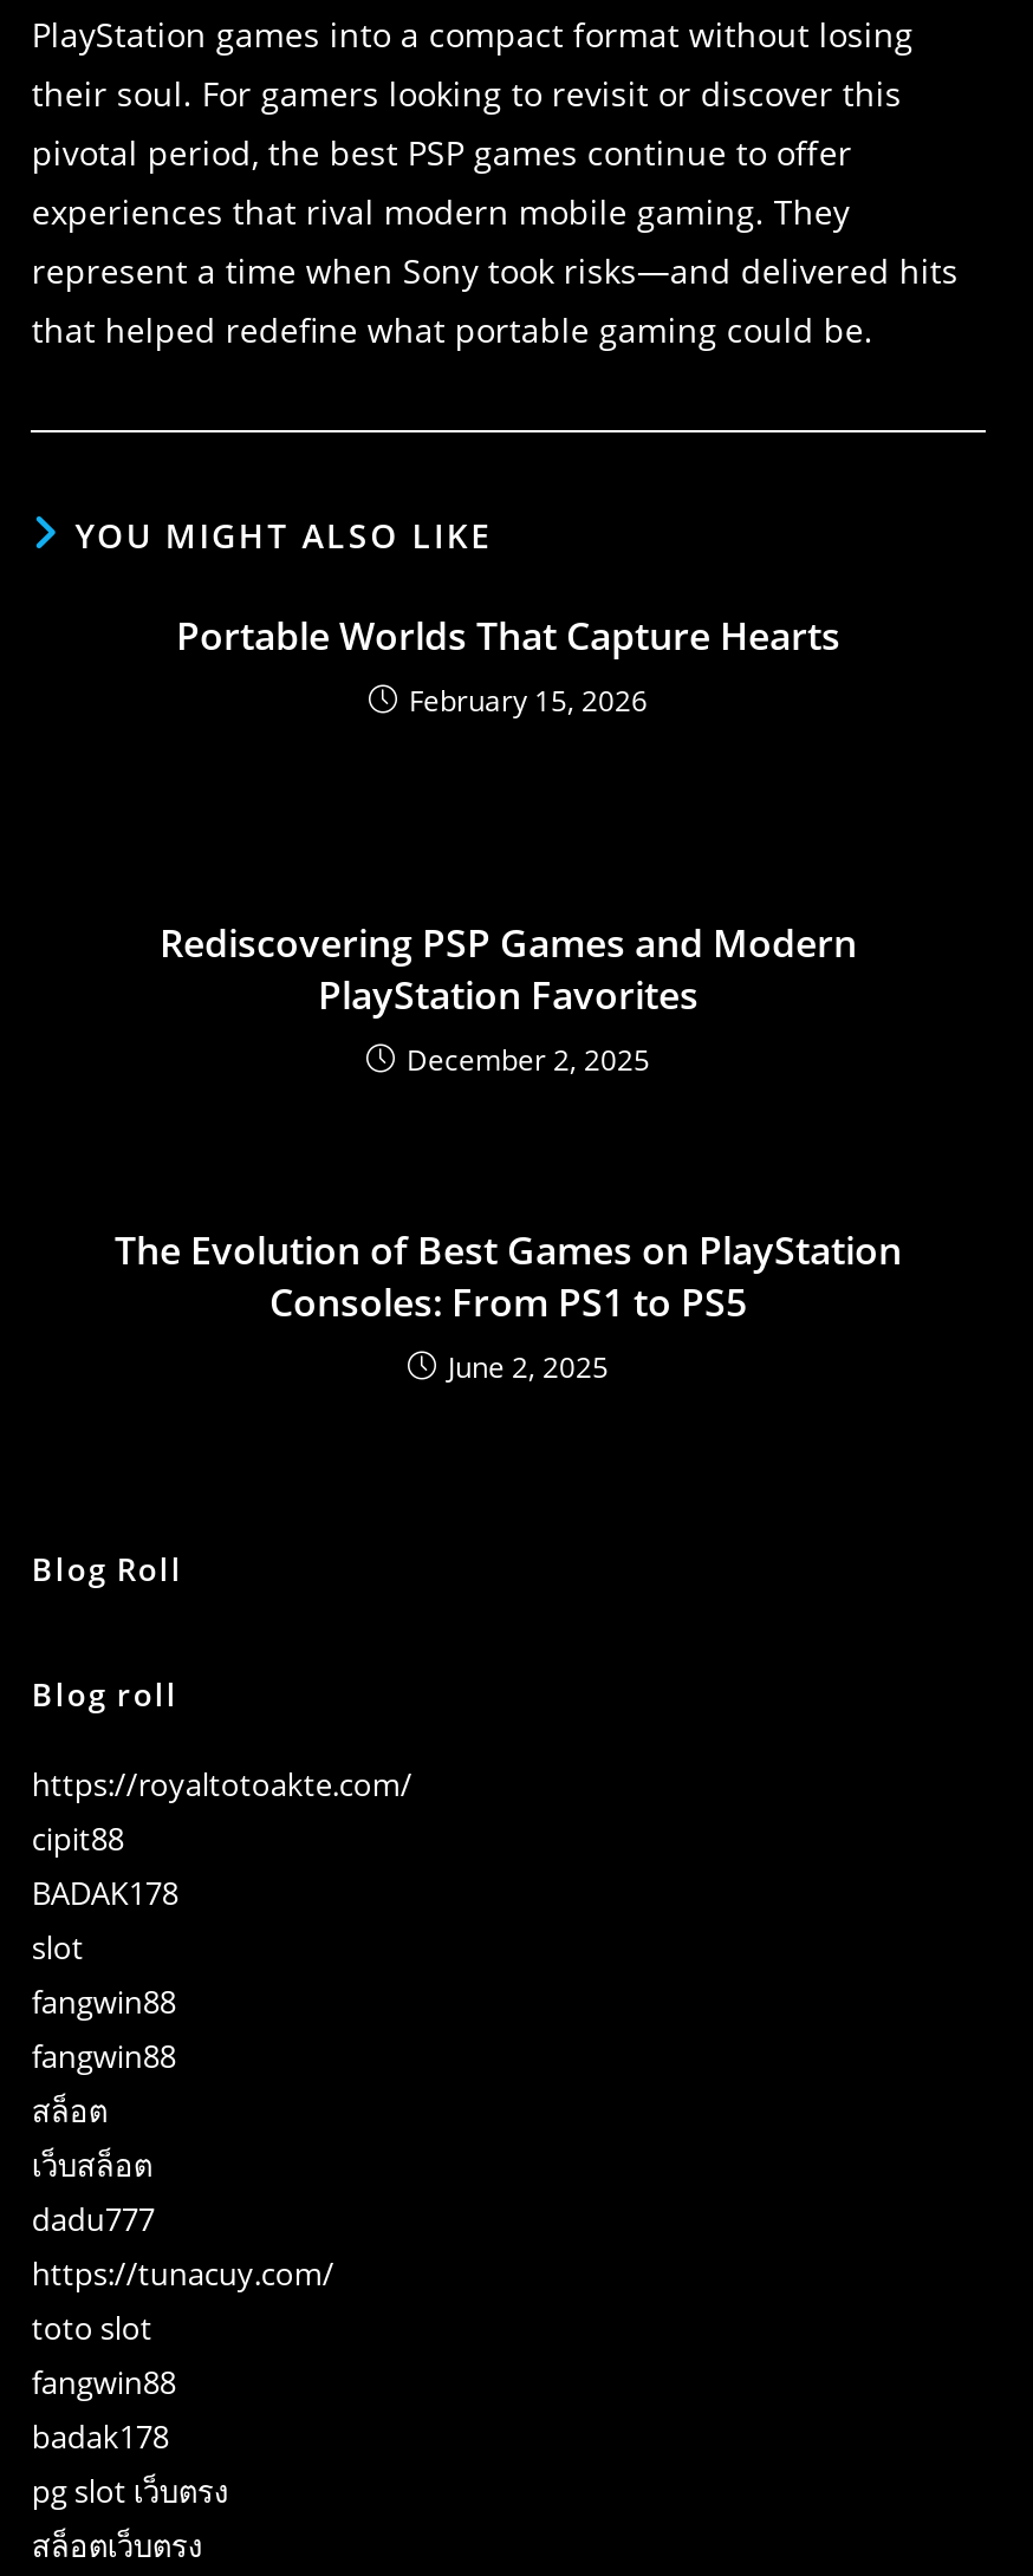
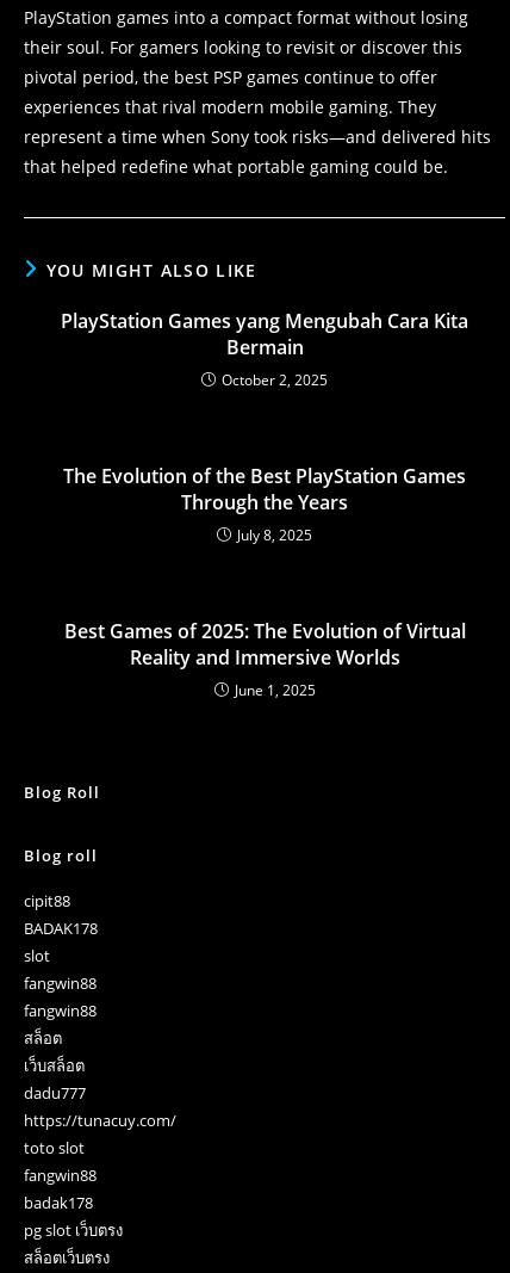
[176,610,840,721] Portable Worlds That Capture Hearts | February 15, 2026 -> [61,308,468,390] PlayStation Games yang Mengubah Cara Kita | Bermain | October 2, 2025
[160,917,857,1080] Rediscovering PSP Games and Modern | PlayStation Favorites | December 2, 2025 -> [63,463,466,545] The Evolution of the Best PlayStation Games | Through the Years | July 8, 2025
[115,1224,902,1387] The Evolution of Best Games on PlayStation | Consoles: From PS1 to PS5 | June 2, 2025 -> [64,618,465,700] Best Games of 2025: The Evolution of Virtual | Reality and Immersive Worlds | June 1, 2025
[32,1763,412,1806] https://royaltotoakte.com/ -> none

